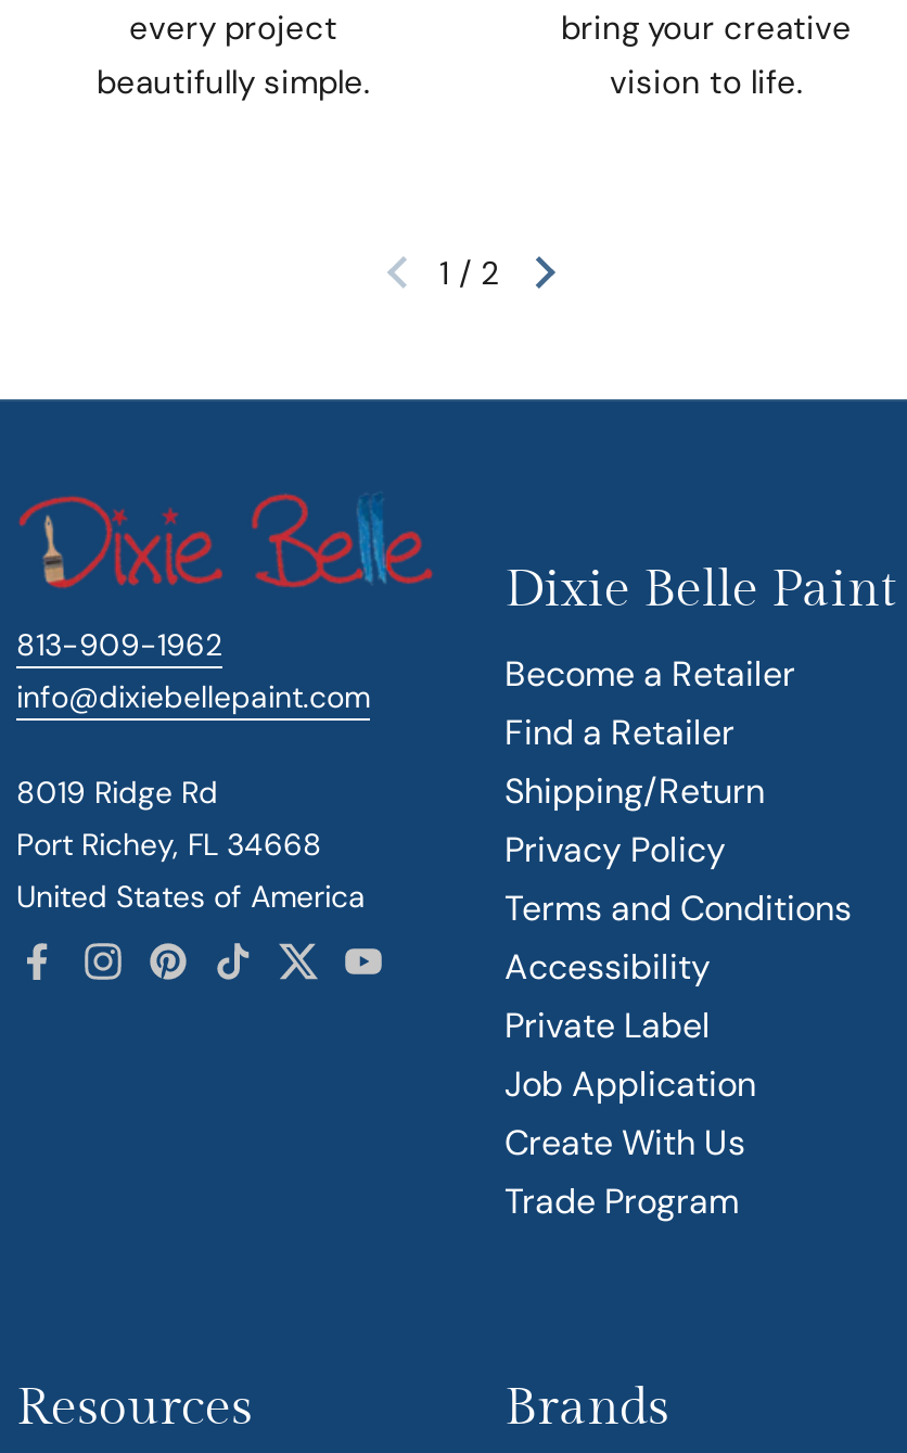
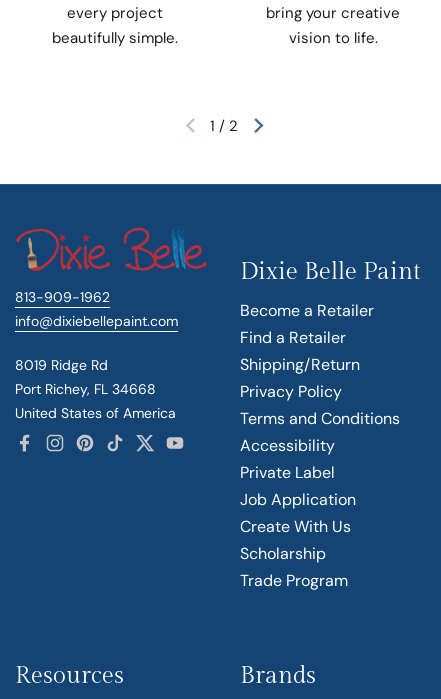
none -> [240,543,326,564] Scholarship

